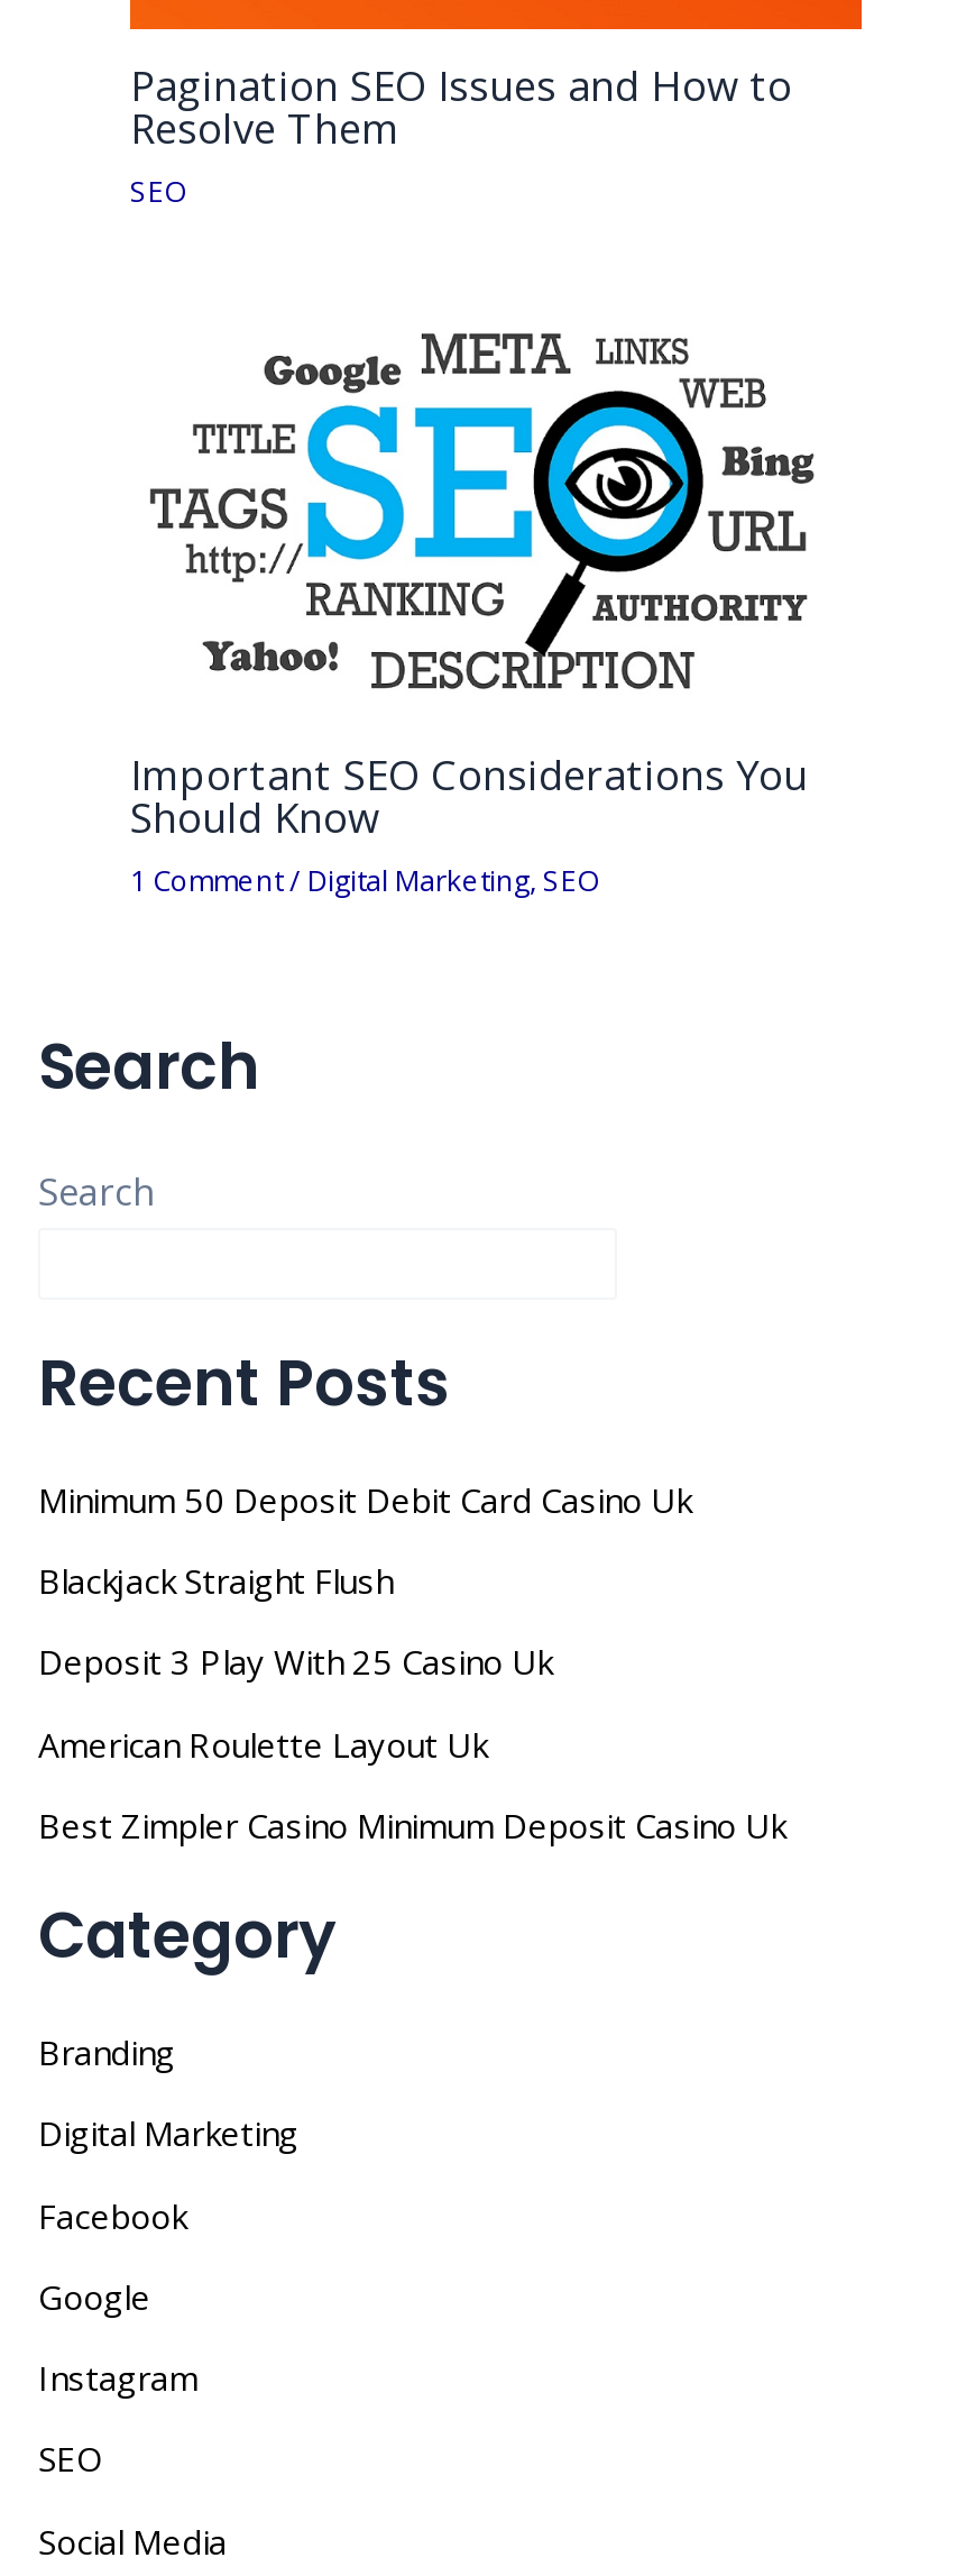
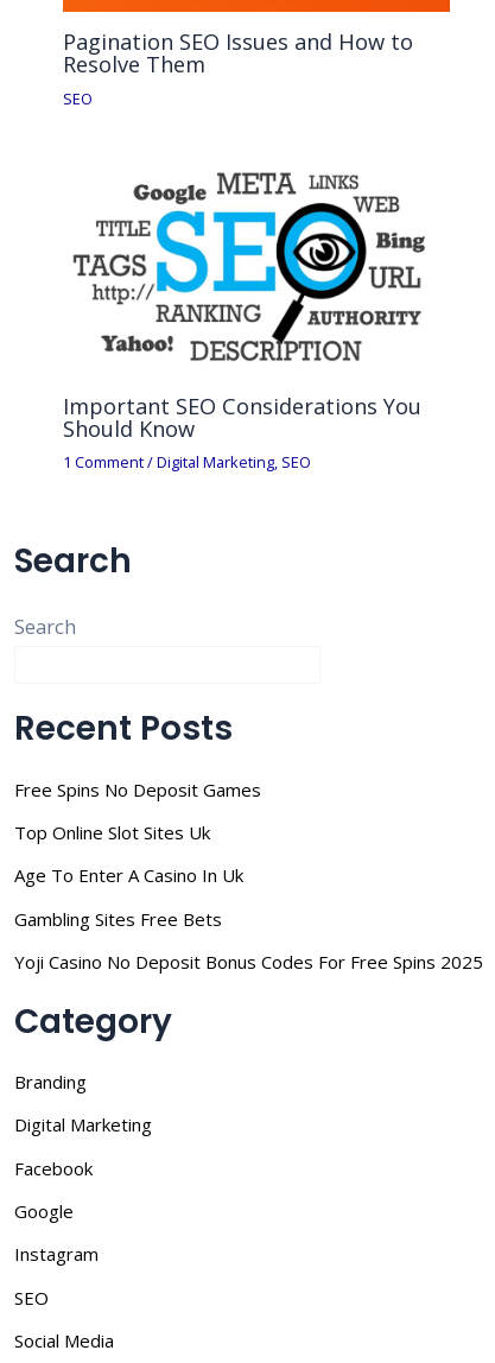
[38,1477,691,1522] Minimum 50 Deposit Debit Card Casino Uk -> [14,777,261,801] Free Spins No Deposit Games
[38,1558,393,1603] Blackjack Straight Flush -> [14,821,210,844] Top Online Slot Sites Uk
[38,1640,552,1685] Deposit 3 Play With 25 Casino Uk -> [14,864,243,887] Age To Enter A Casino In Uk
[38,1721,487,1766] American Roulette Layout Uk -> [14,907,222,930] Gambling Sites Free Bets
[38,1803,785,1848] Best Zimpler Casino Minimum Deposit Casino Uk -> [14,950,483,974] Yoji Casino No Deposit Bonus Codes For Free Spins 2025

